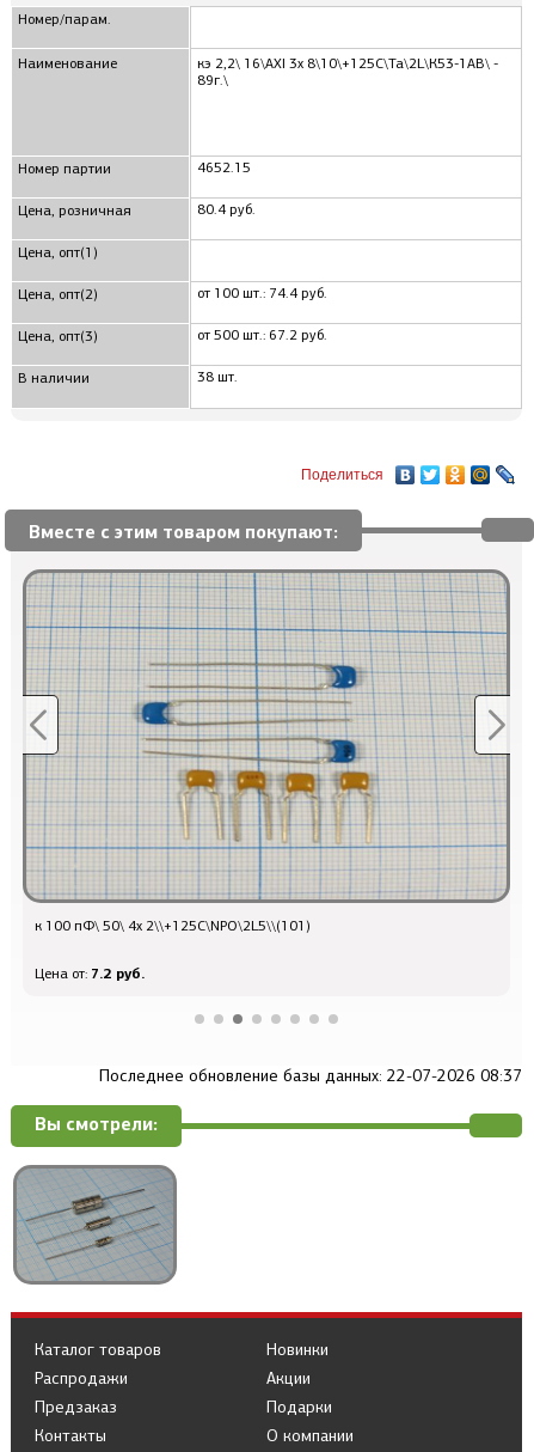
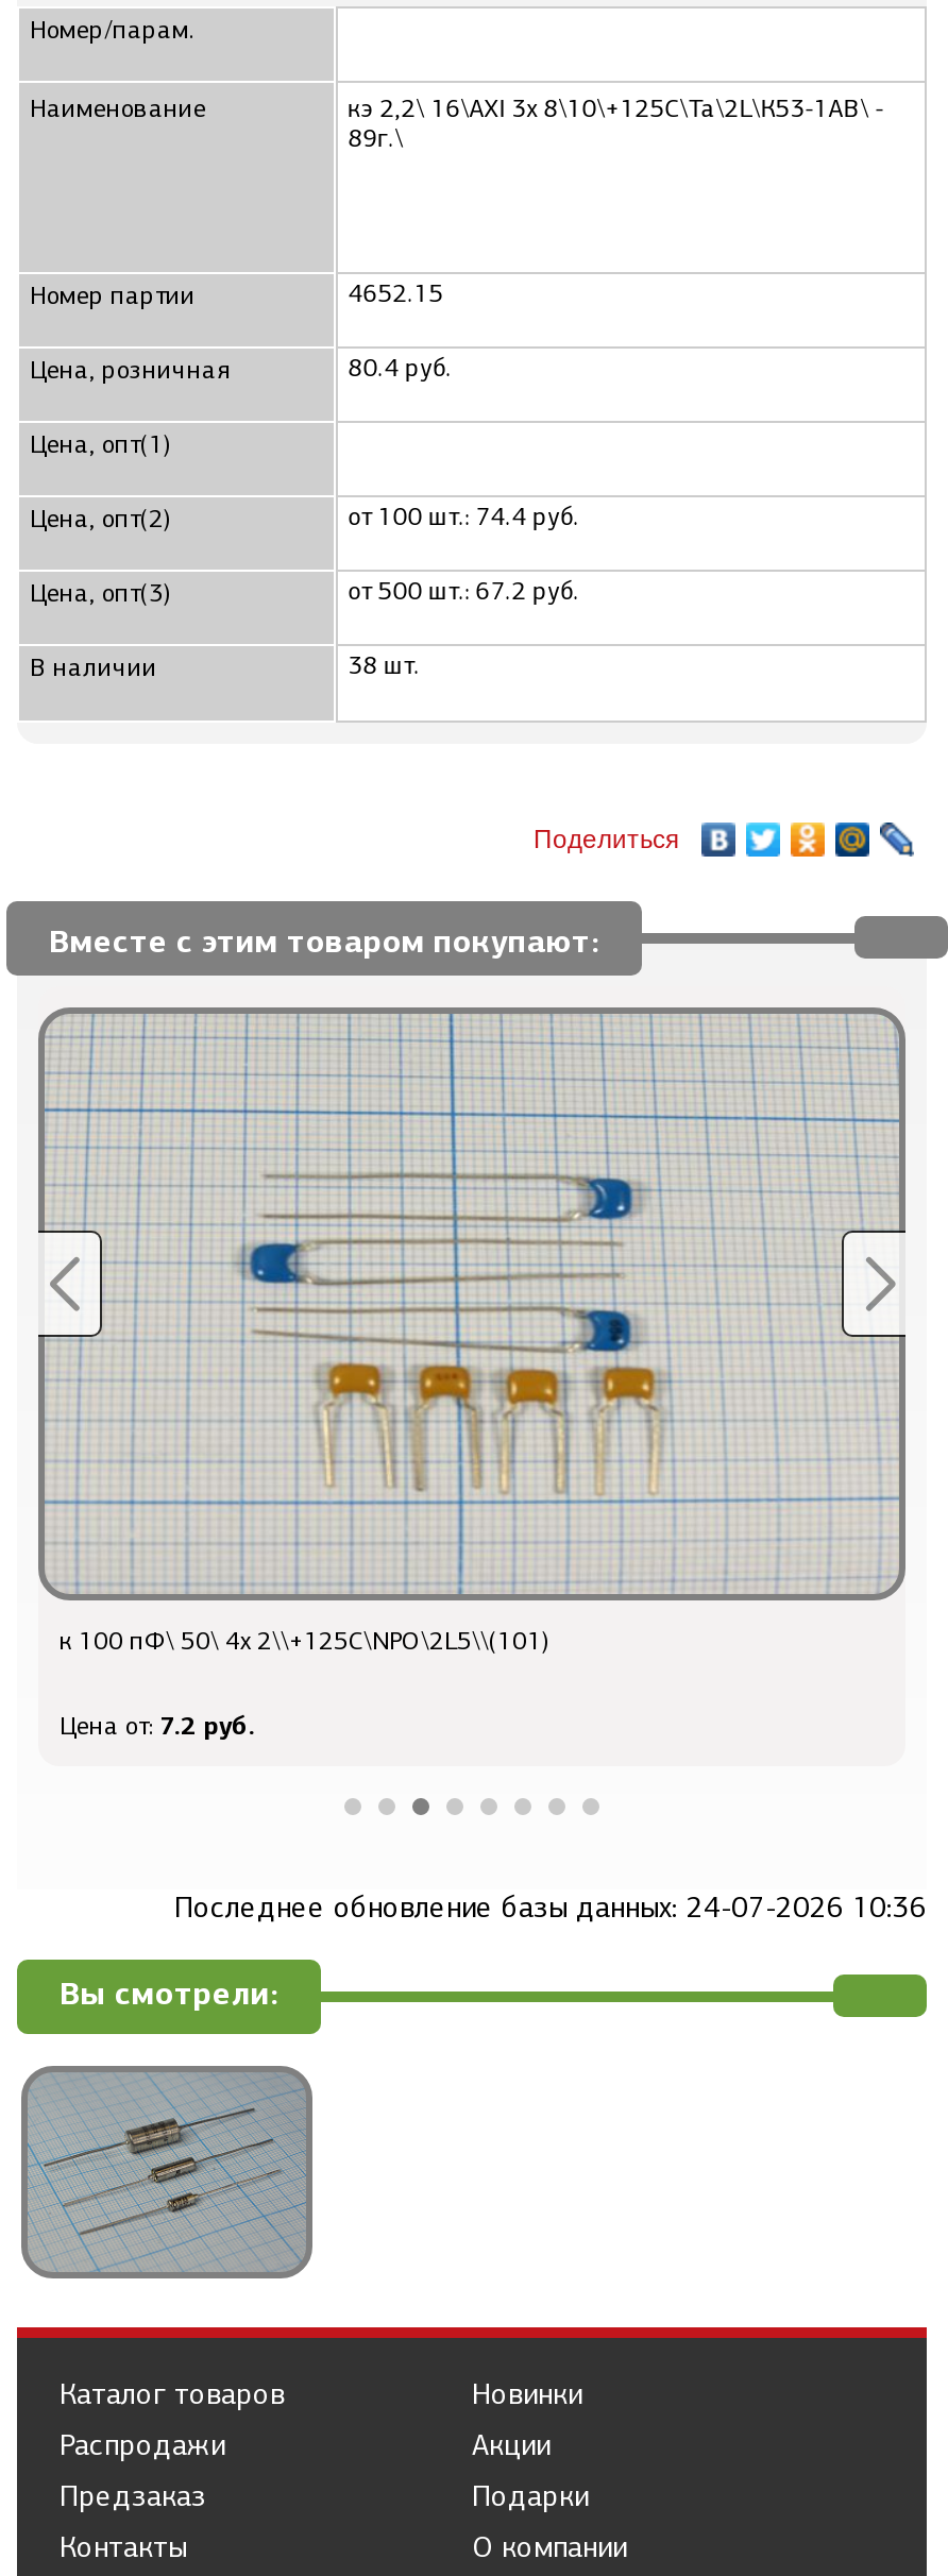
[99,1066,522,1086] Последнее обновление базы данных: 22-07-2026 08:37 -> [174,1890,927,1926] Последнее обновление базы данных: 24-07-2026 10:36

